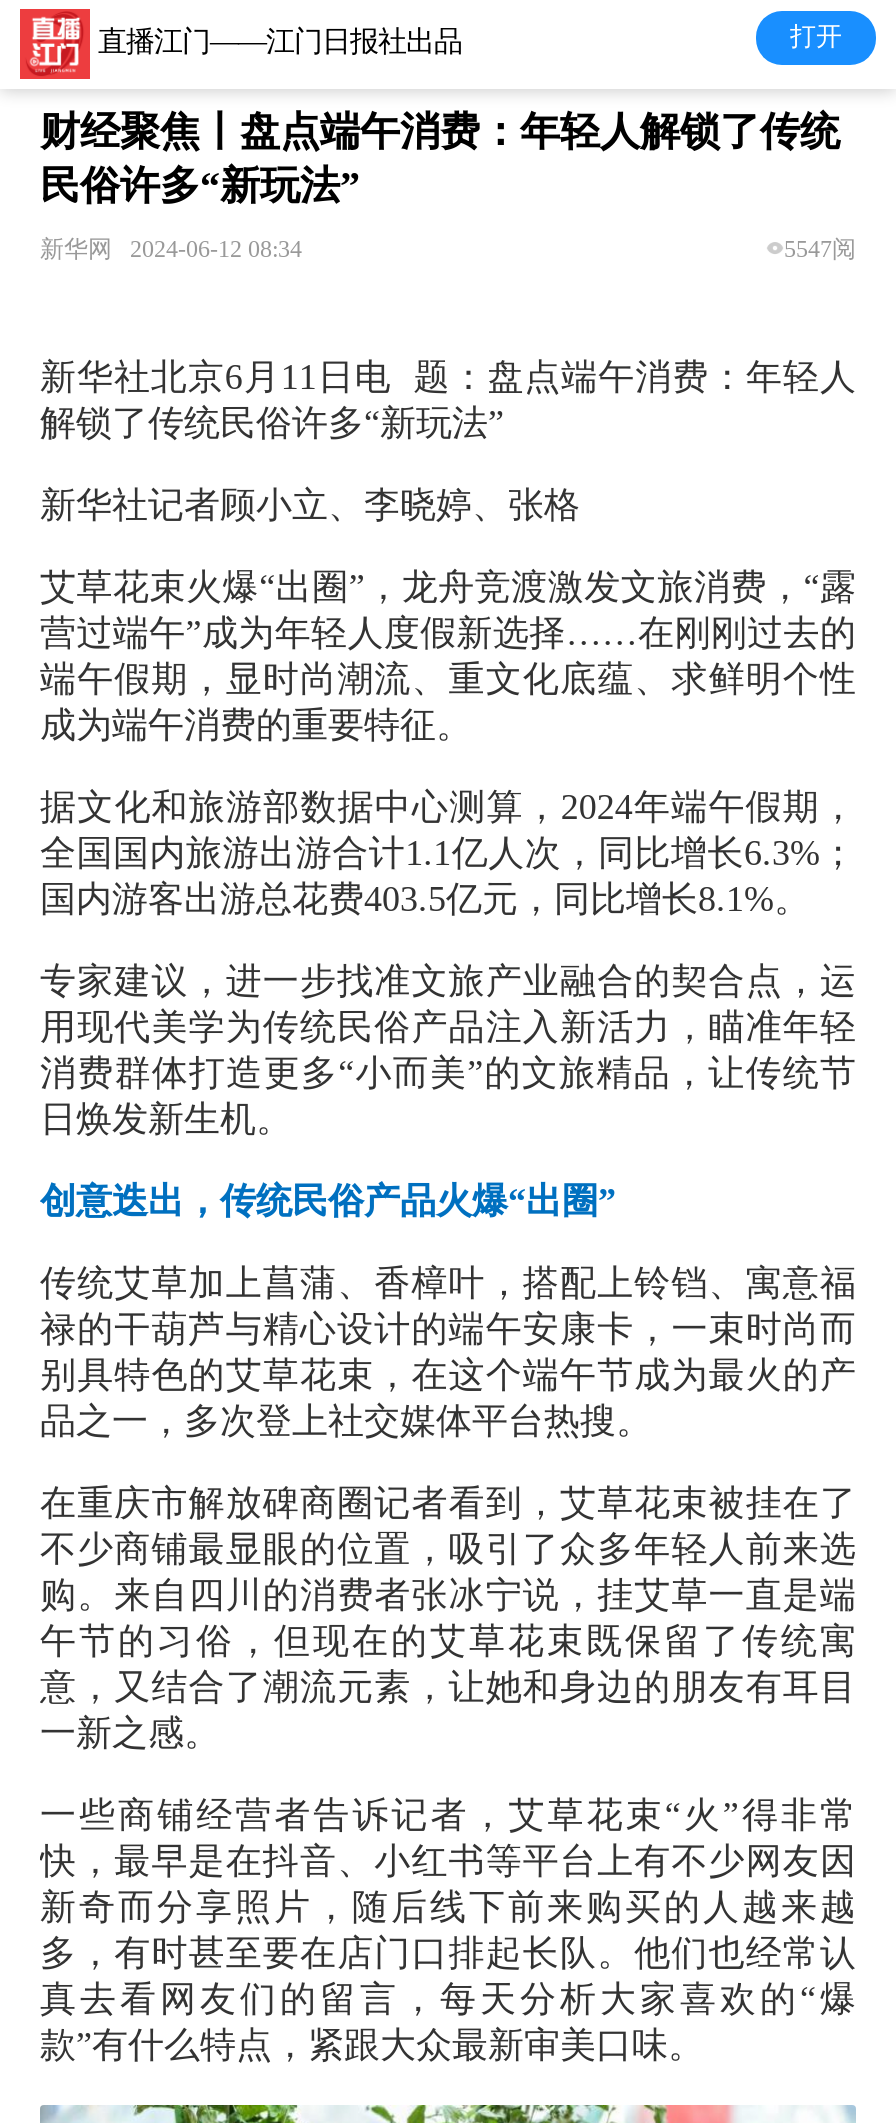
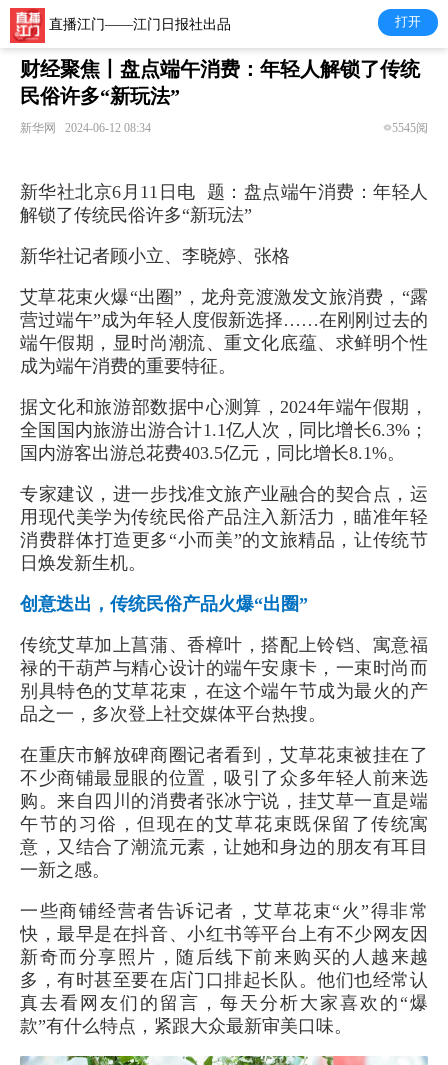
[784,235,856,263] 5547阅 -> [392,121,428,135] 5545阅

